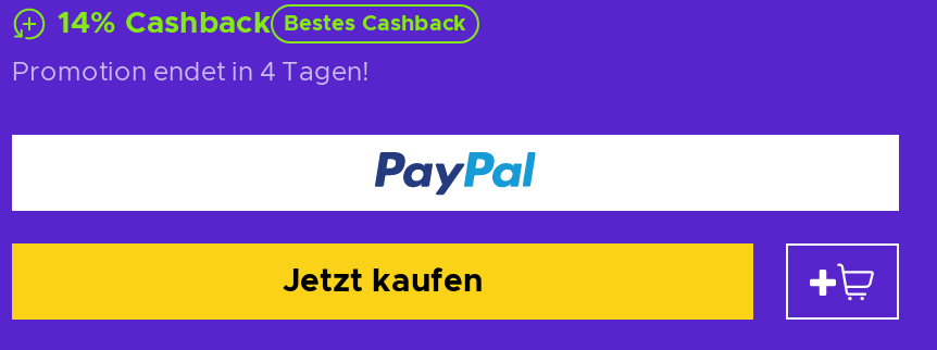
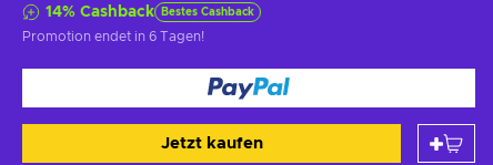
[12,59,368,85] Promotion endet in 4 Tagen! -> [22,30,204,43] Promotion endet in 6 Tagen!

